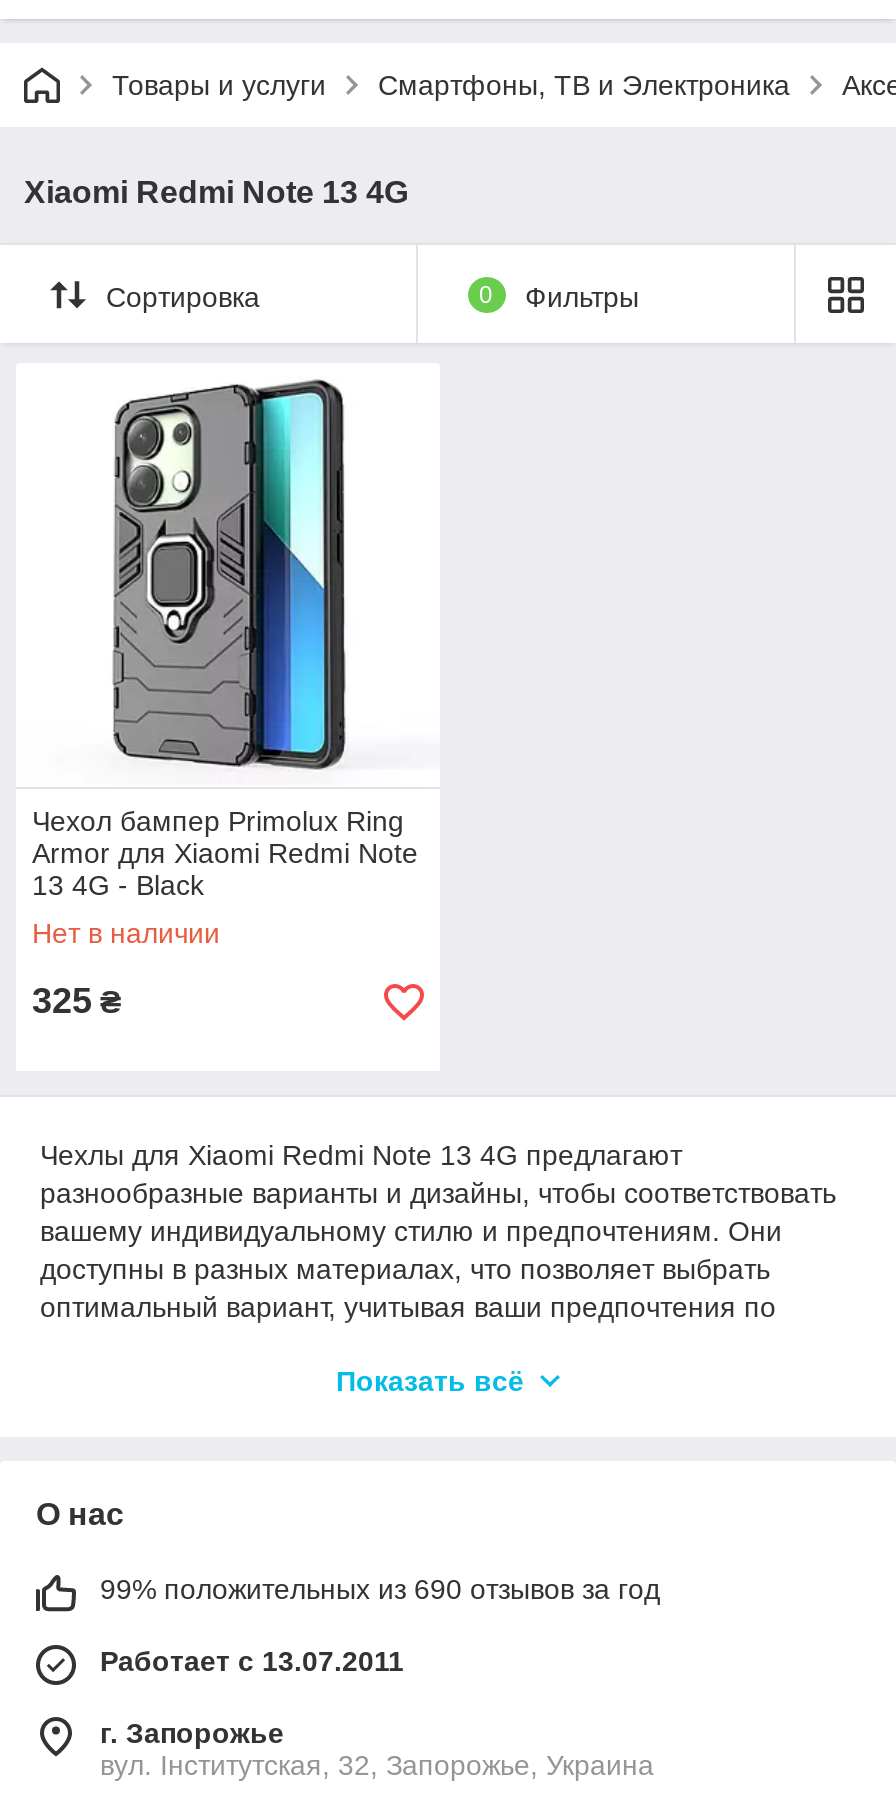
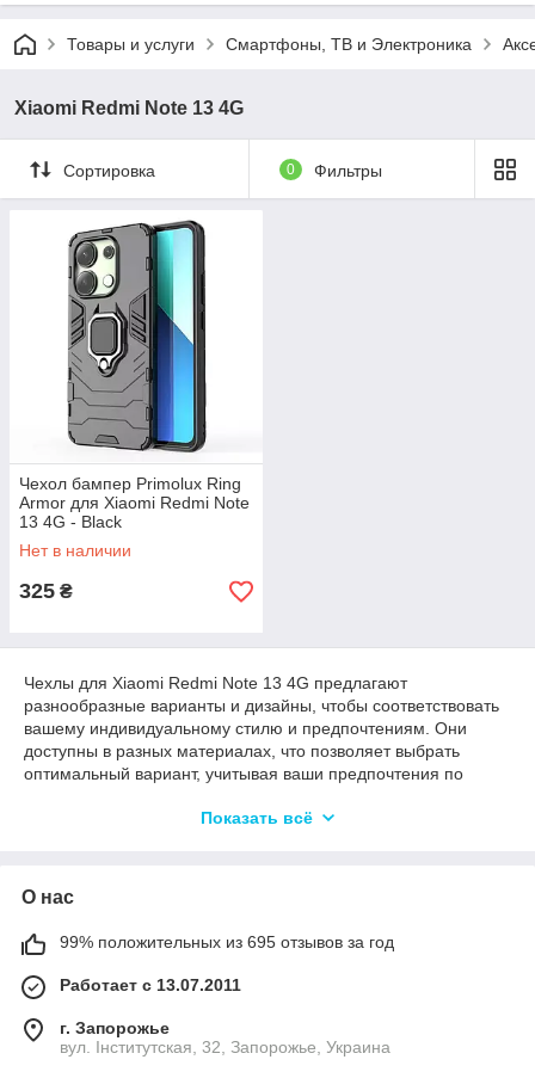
[100,1573,660,1605] 99% положительных из 690 отзывов за год -> [60,932,394,951] 99% положительных из 695 отзывов за год

